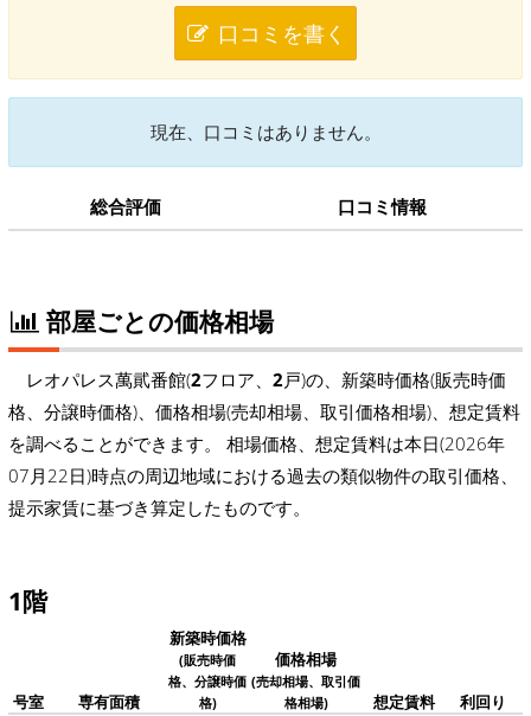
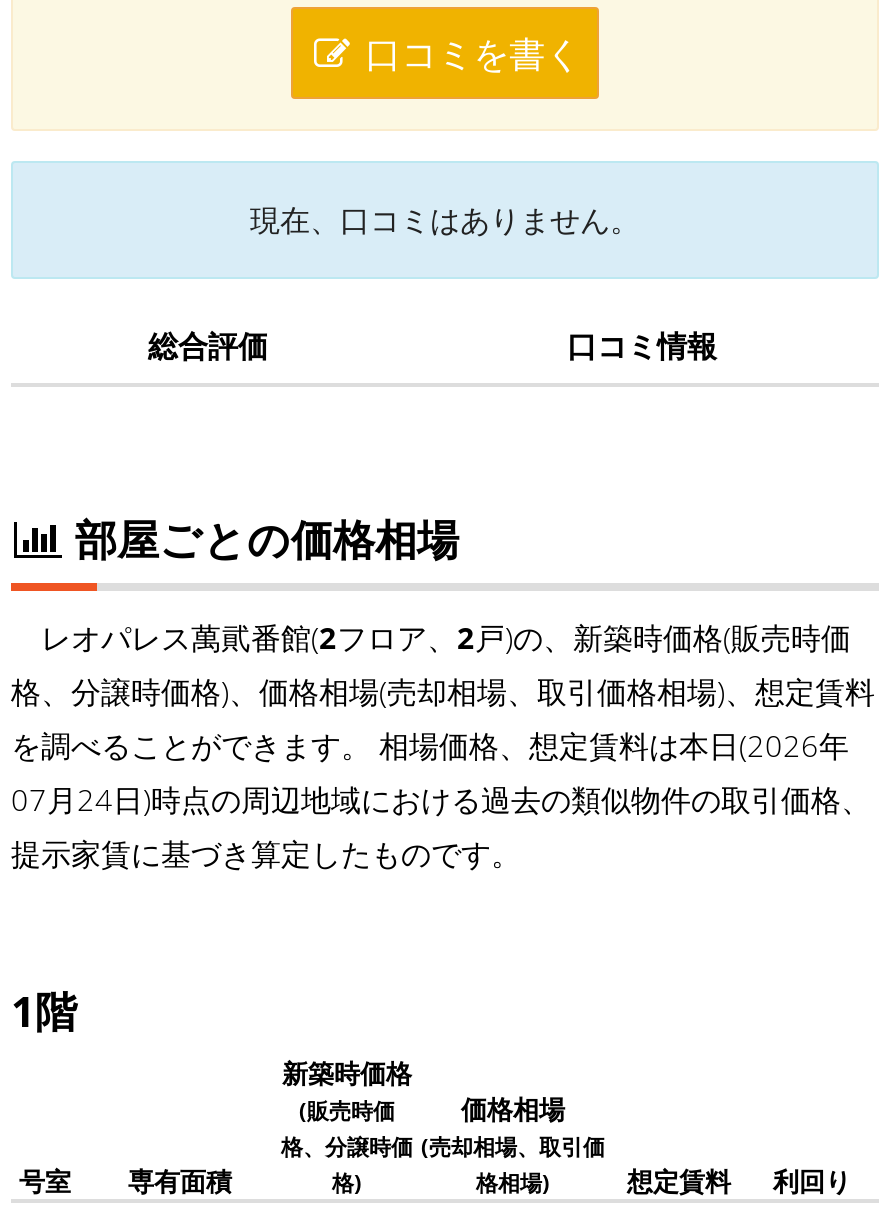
[8,464,518,488] 07月22日)時点の周辺地域における過去の類似物件の取引価格、 -> [11,780,871,820] 07月24日)時点の周辺地域における過去の類似物件の取引価格、

